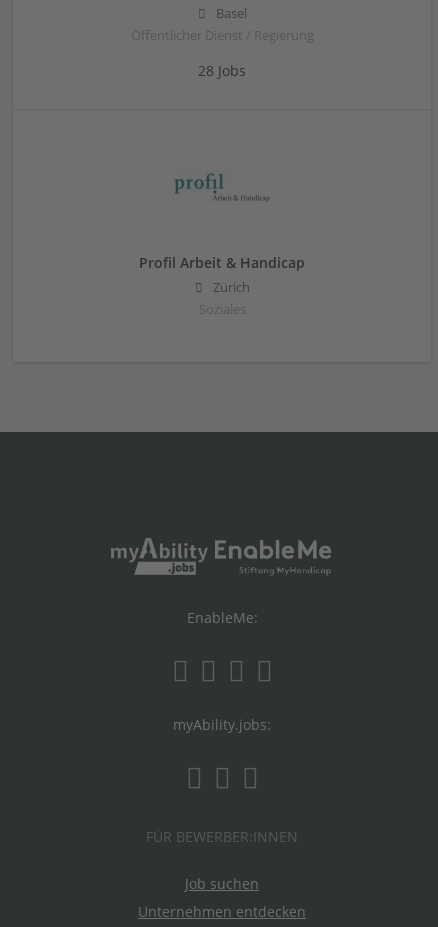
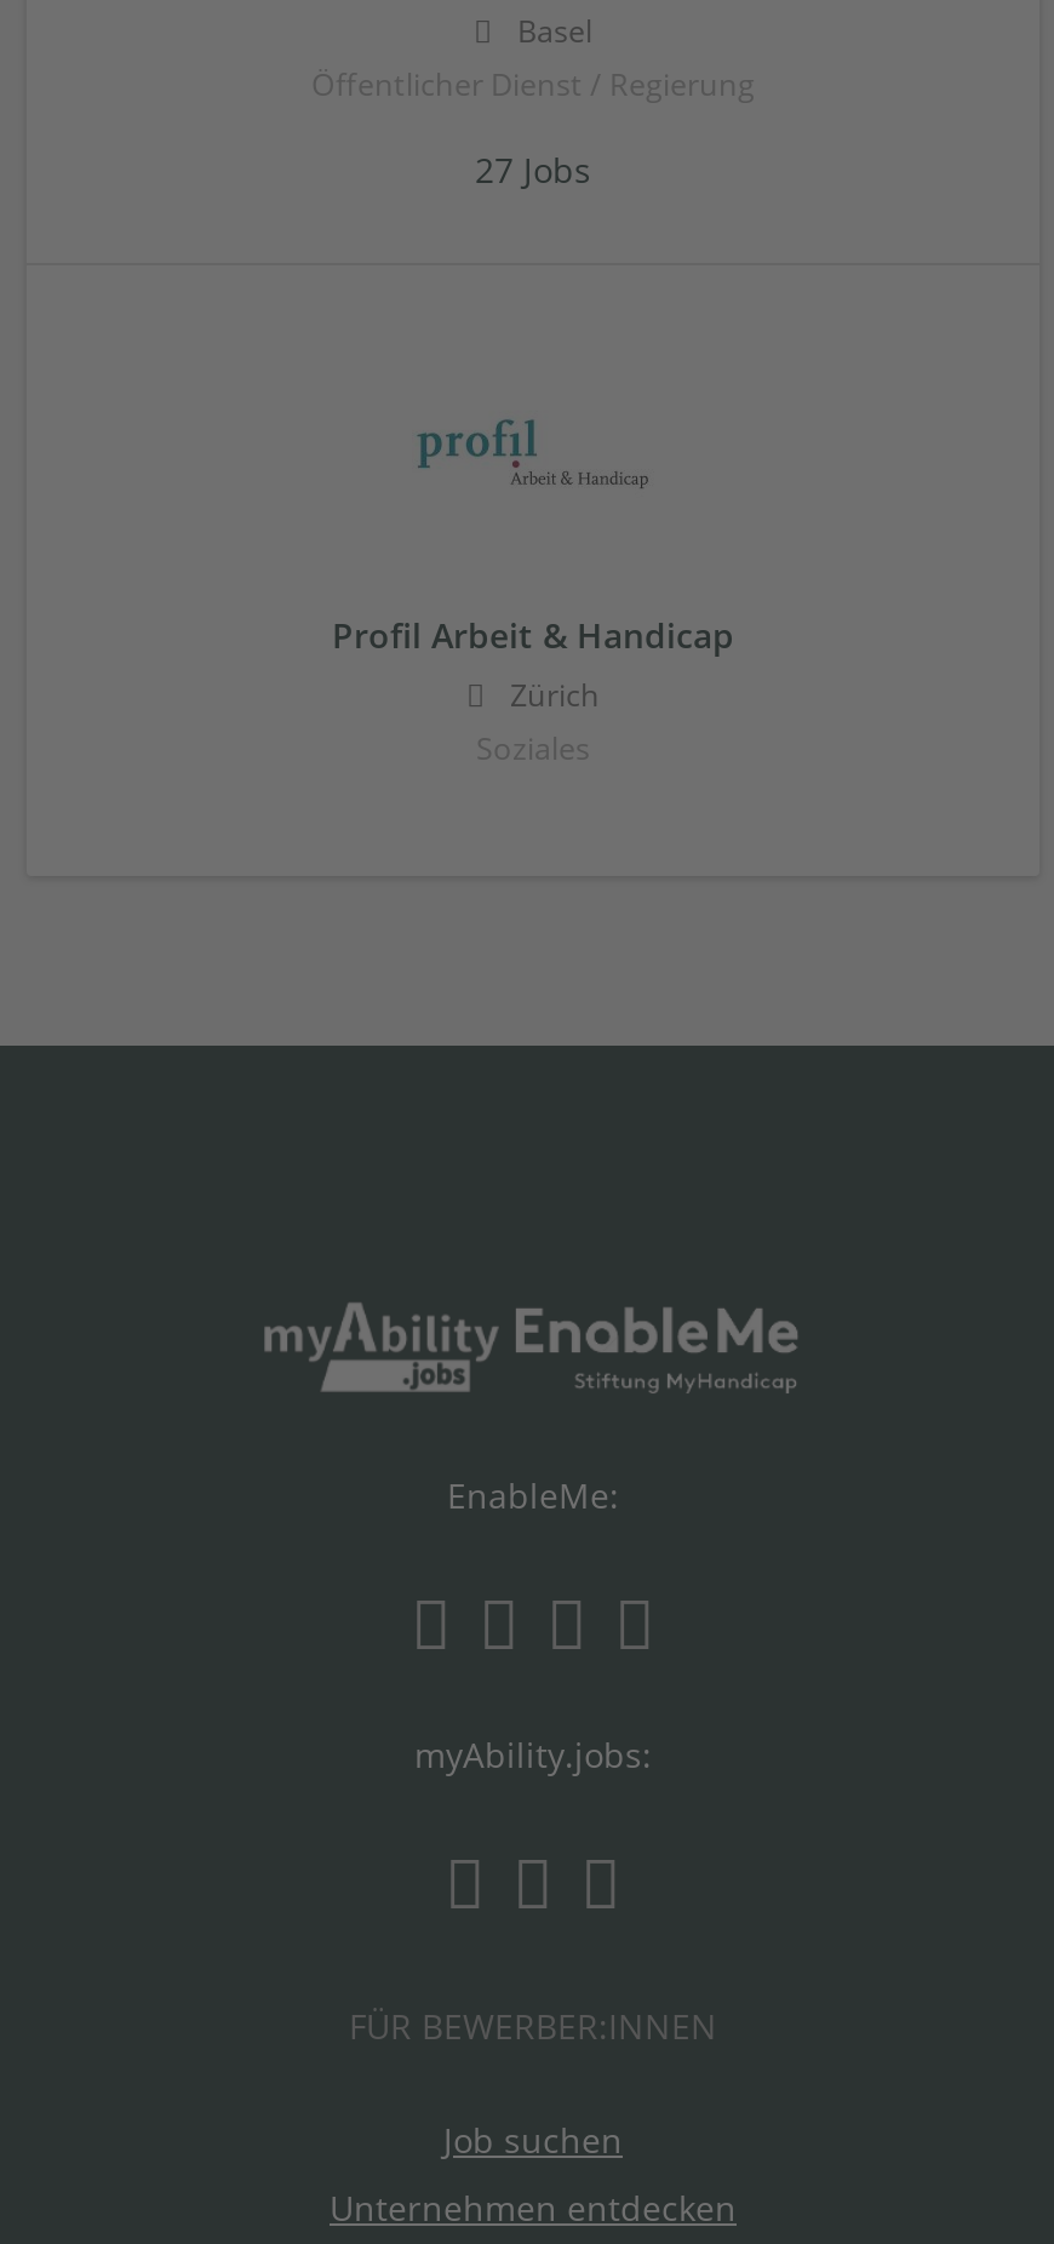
[198,61,246,80] 28 Jobs -> [475,147,591,193] 27 Jobs

